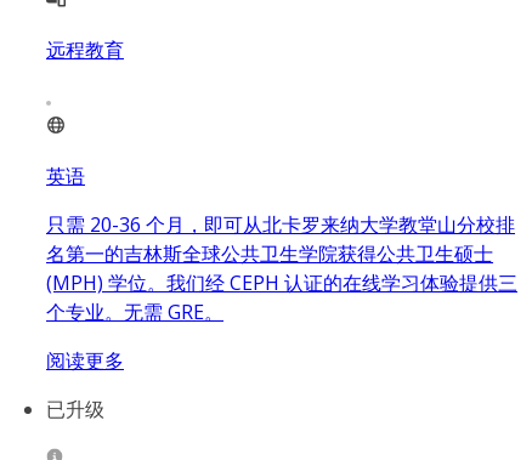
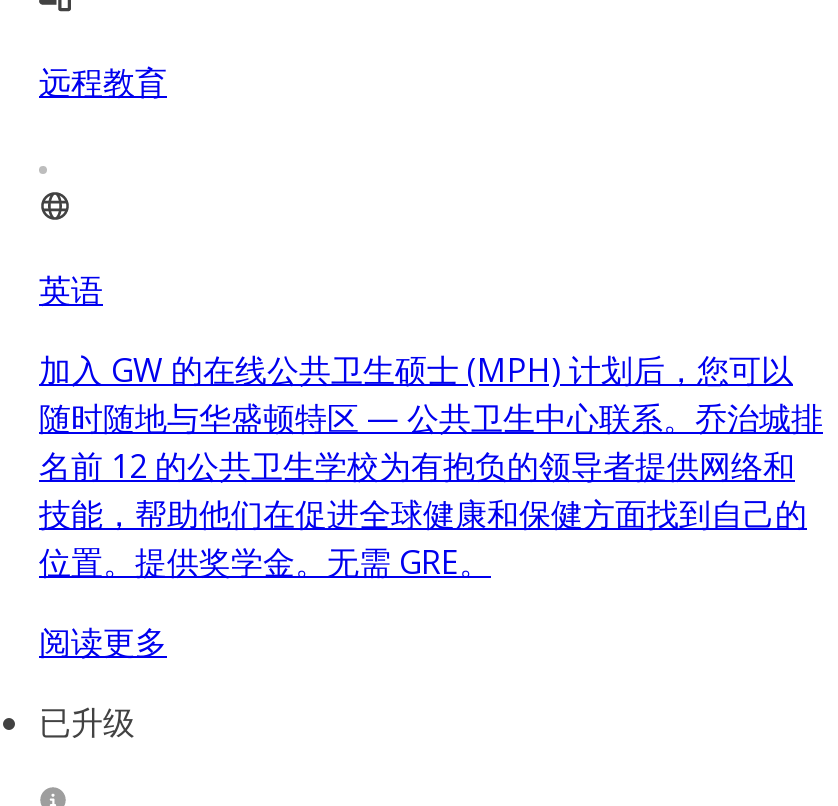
[46,211,517,325] 只需 20-36 个月，即可从北卡罗来纳大学教堂山分校排 | 名第一的吉林斯全球公共卫生学院获得公共卫生硕士 | (MPH) 学位。我们经 CEPH 认证的在线学习体验提供三 | 个专业。无需 GRE。 -> [39,347,823,583] 加入 GW 的在线公共卫生硕士 (MPH) 计划后，您可以 | 随时随地与华盛顿特区 — 公共卫生中心联系。乔治城排 | 名前 12 的公共卫生学校为有抱负的领导者提供网络和 | 技能，帮助他们在促进全球健康和保健方面找到自己的 | 位置。提供奖学金。无需 GRE。

